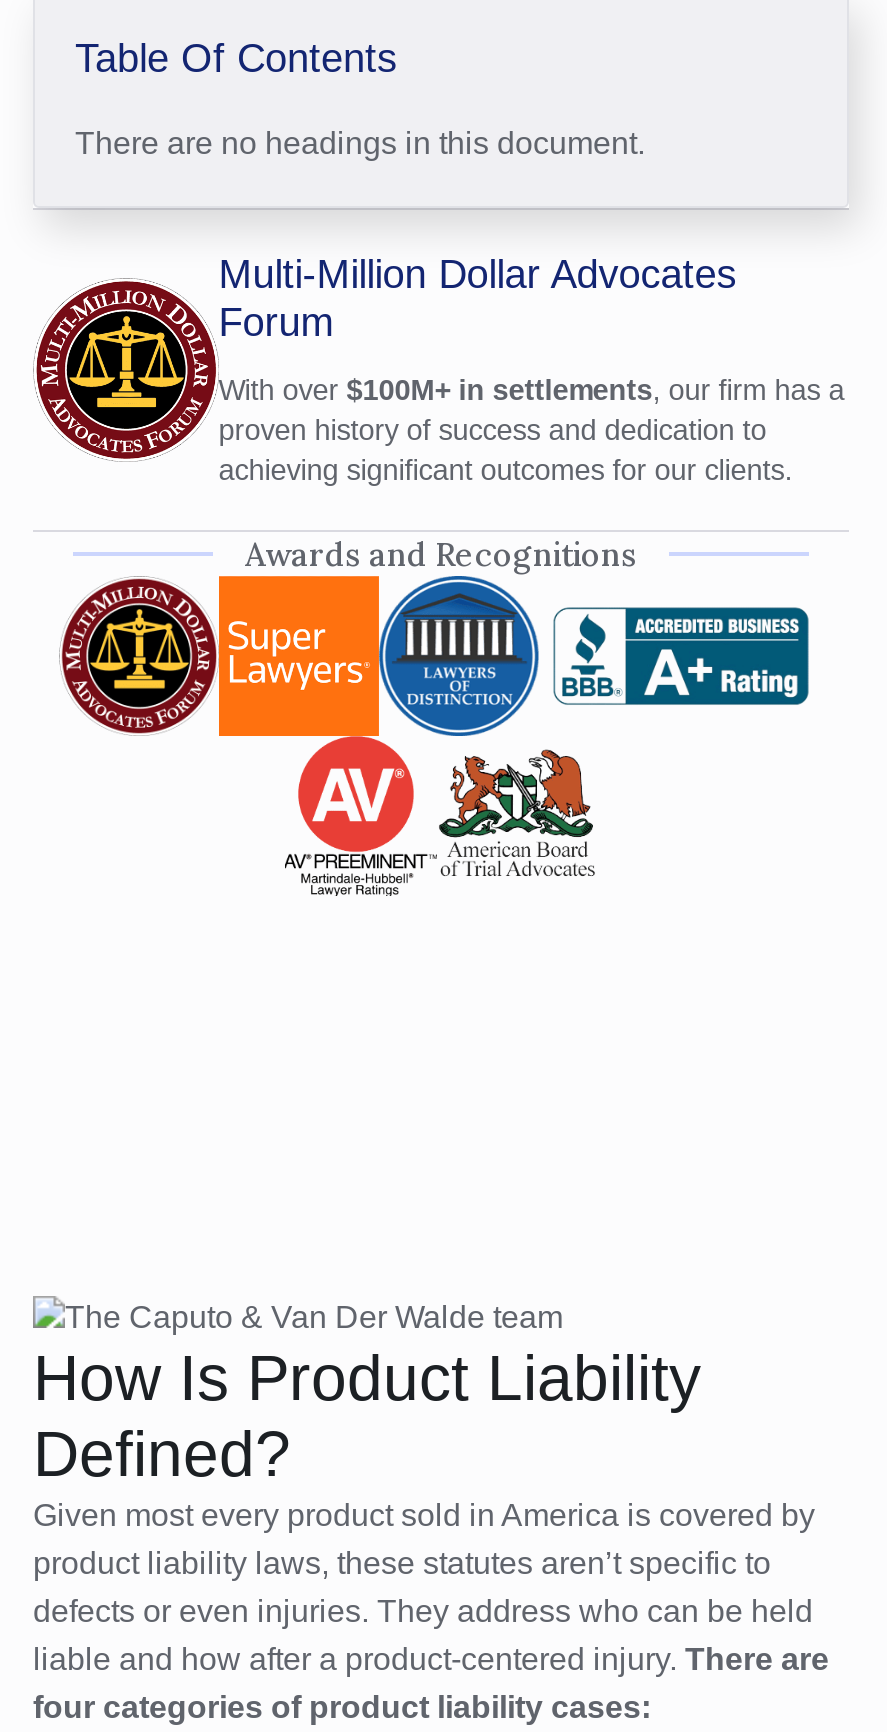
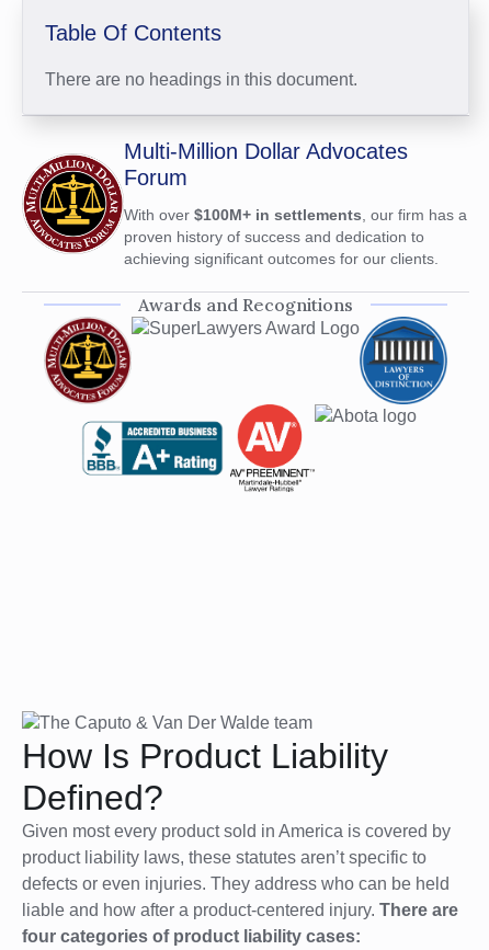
[59,574,811,896] [image] -> [37,316,447,493] [image]

